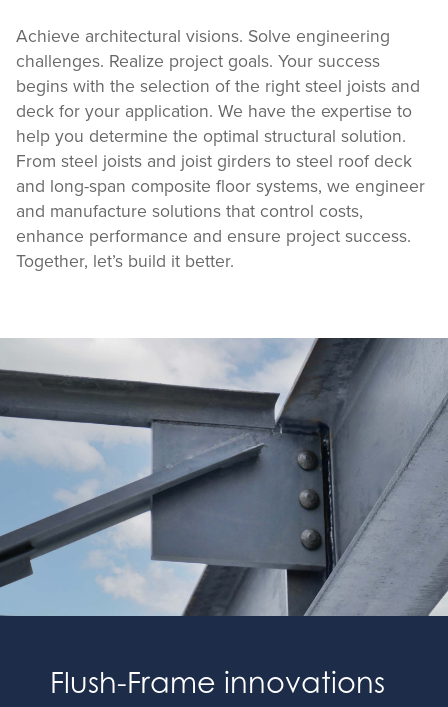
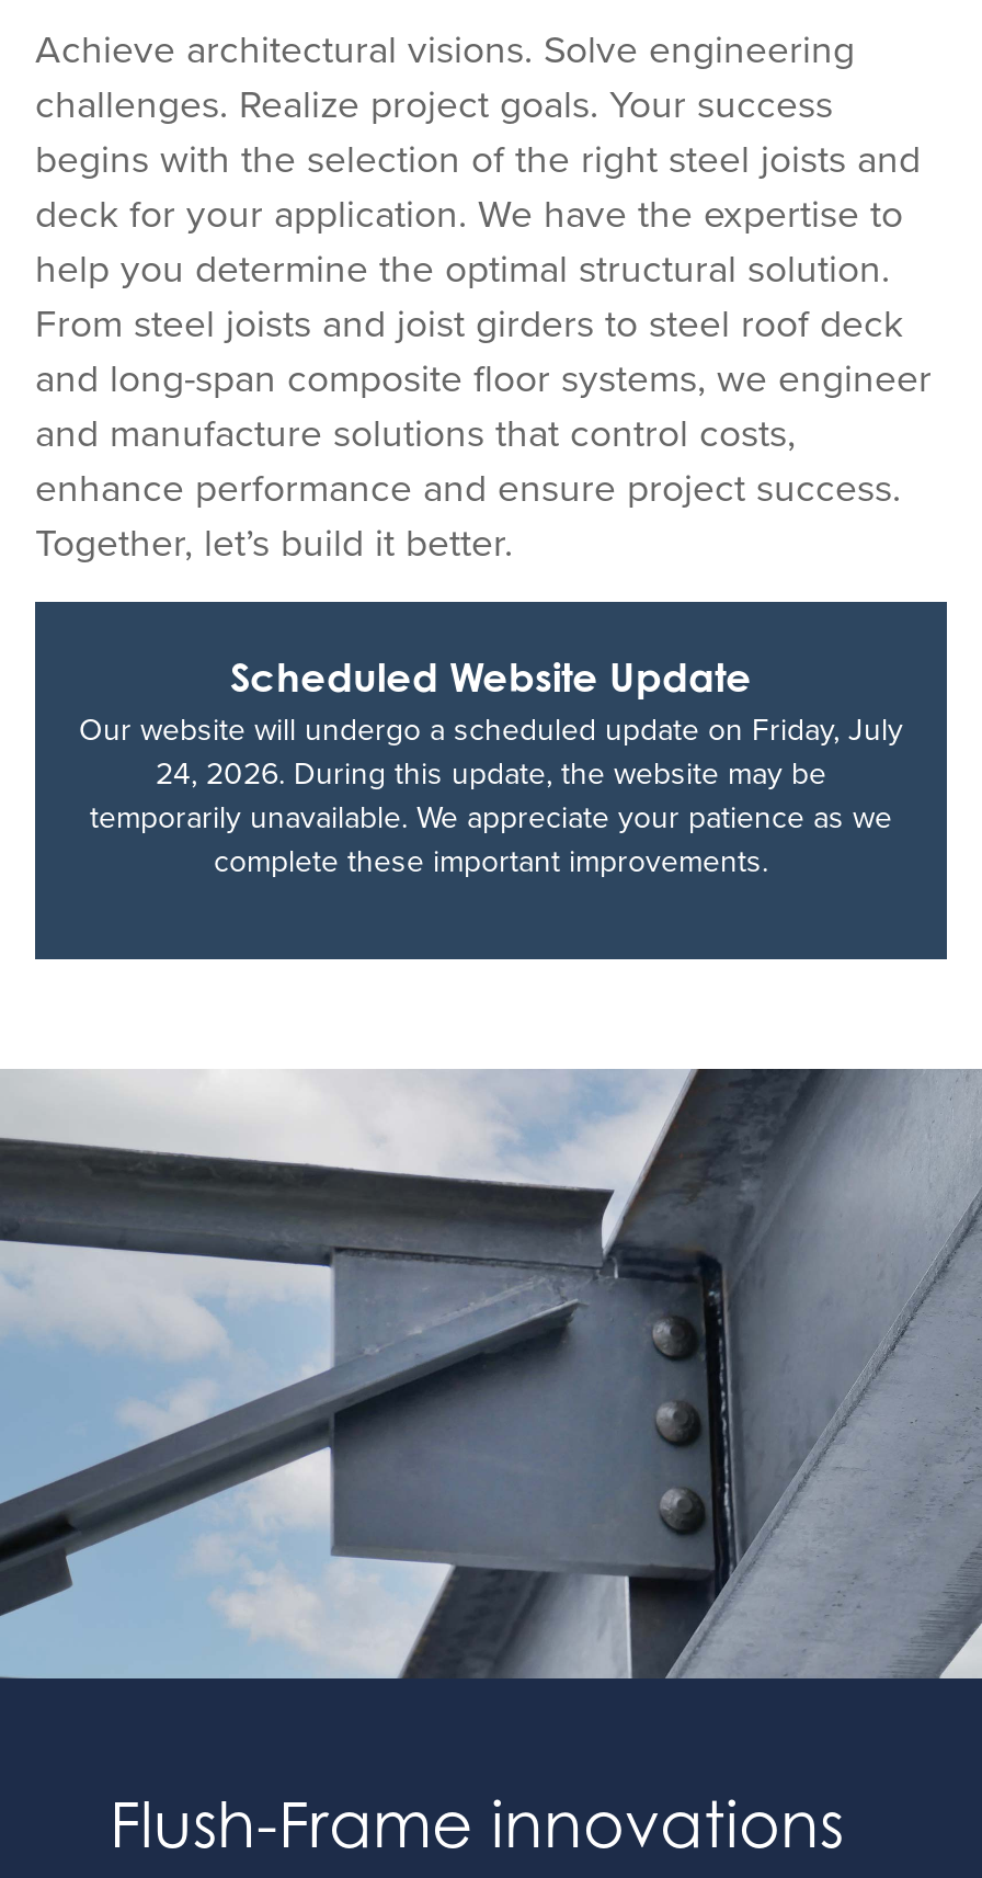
none -> [33,600,949,961] [image] | Scheduled Website Update | Our website will undergo a scheduled update on Friday, July | 24, 2026. During this update, the website may be | temporarily unavailable. We appreciate your patience as we | complete these important improvements.

